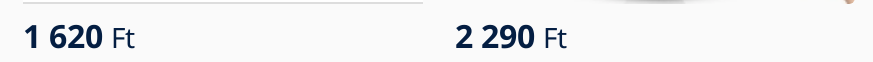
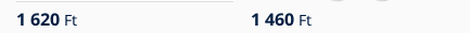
[455,14,567,58] 2 290 Ft -> [251,7,312,31] 1 460 Ft

